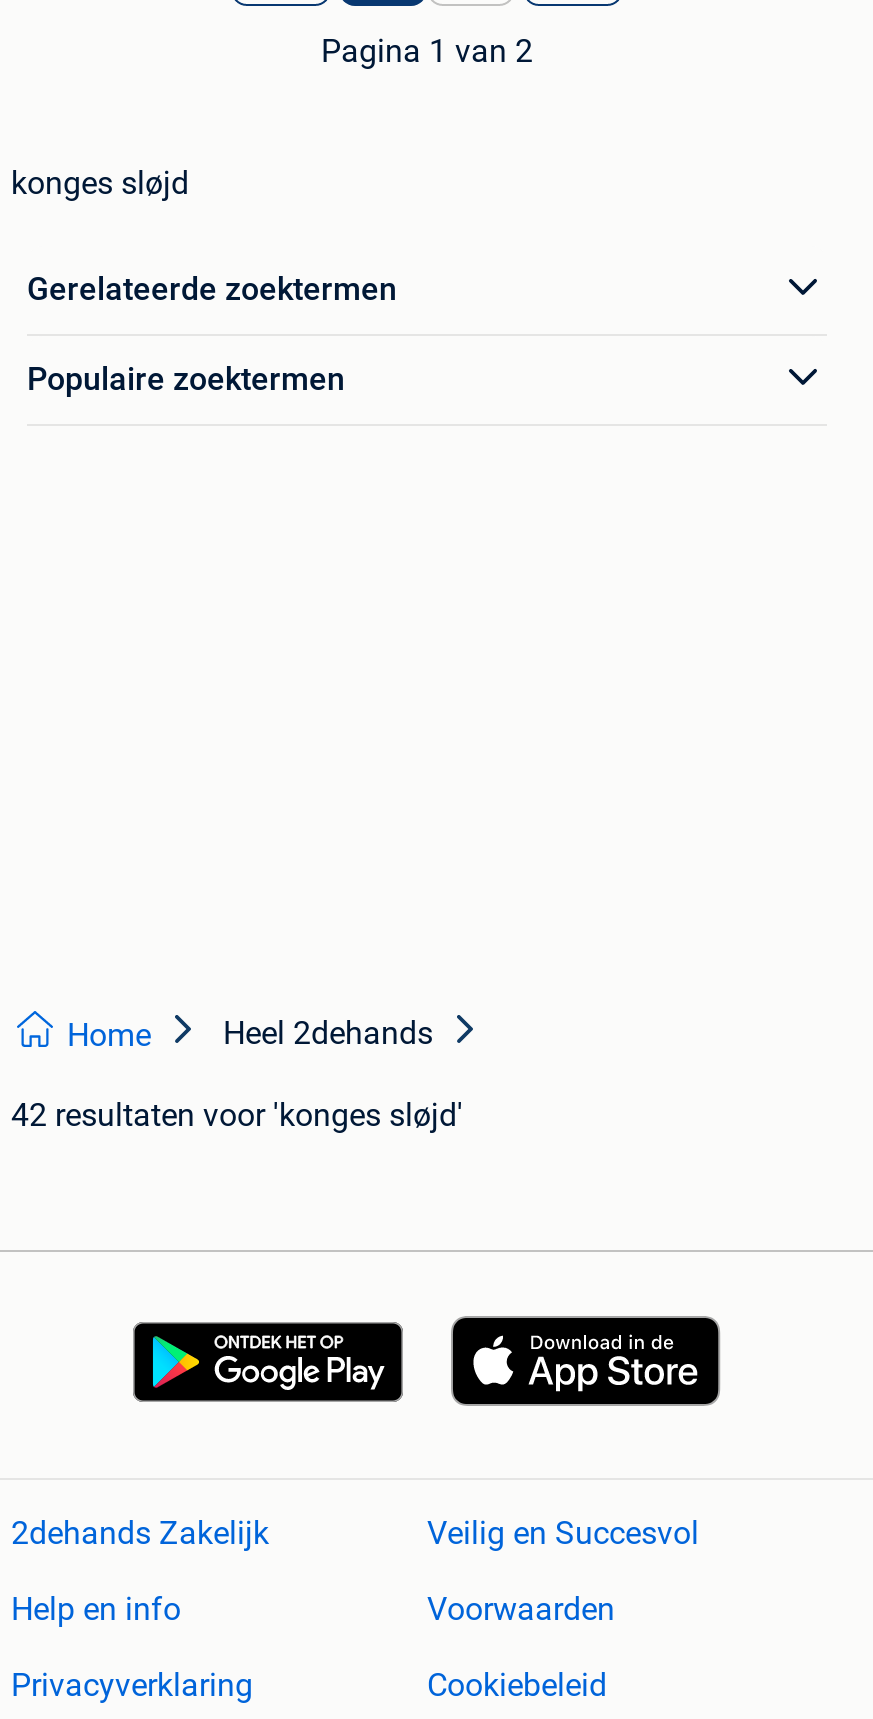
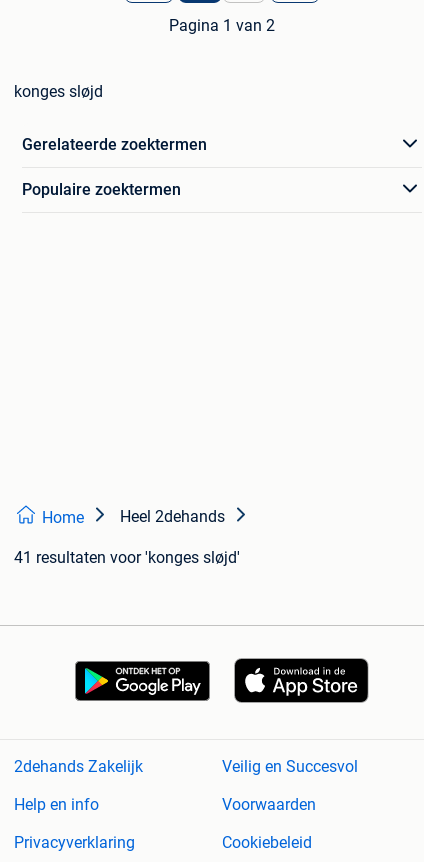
[11,1095,463,1133] 42 resultaten voor 'konges sløjd' -> [14,548,240,567] 41 resultaten voor 'konges sløjd'

